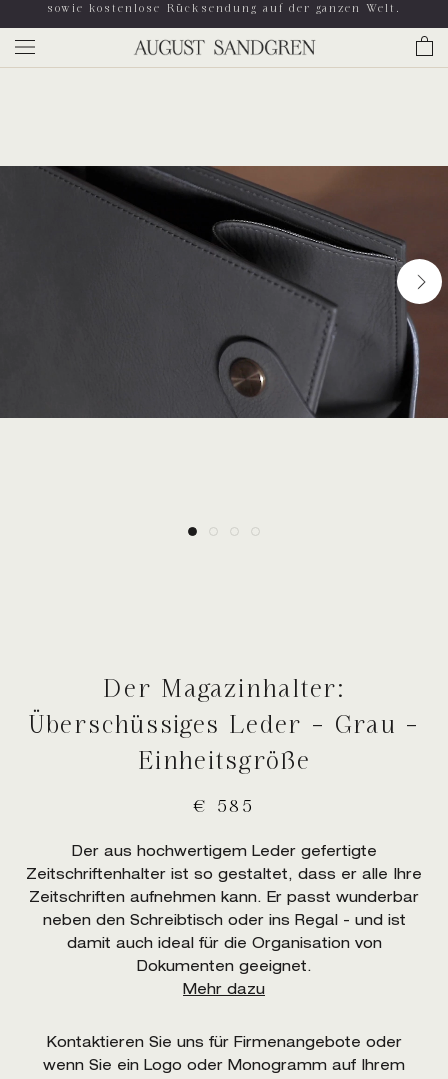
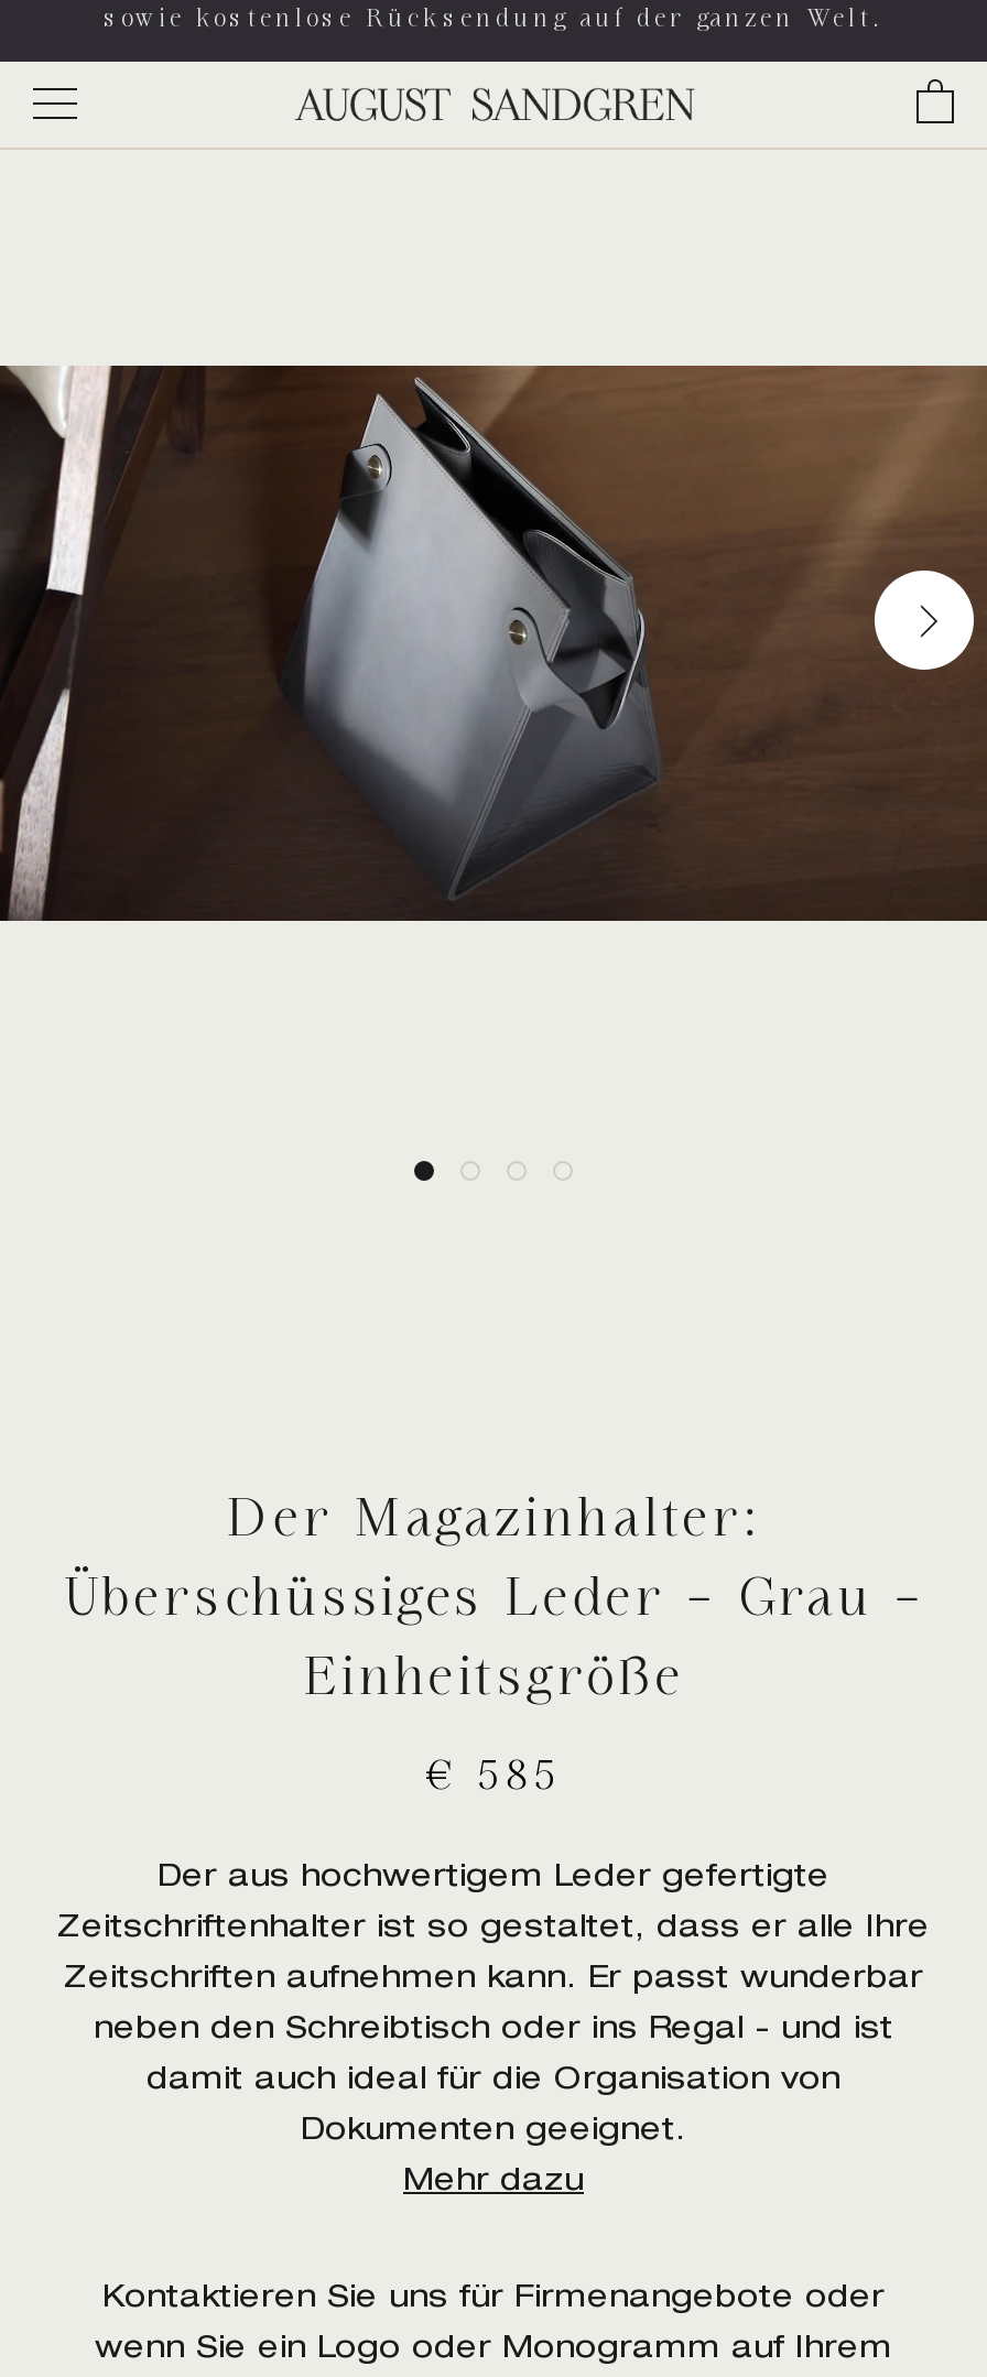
[3,165,445,418] [image] -> [7,366,980,921] [image]

